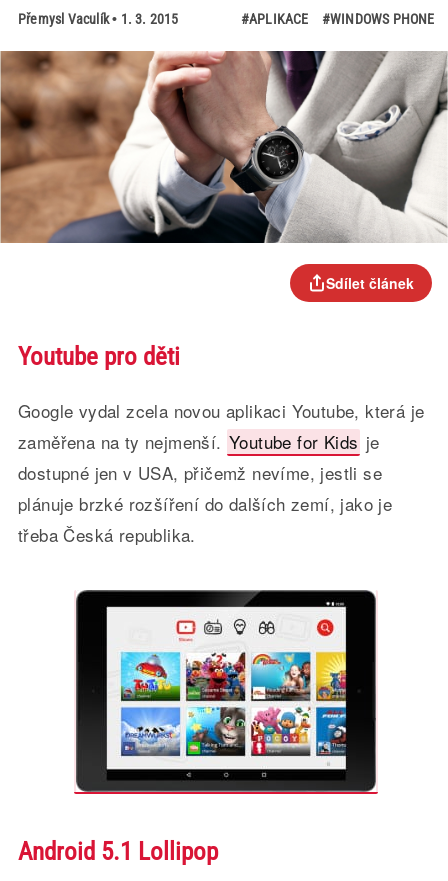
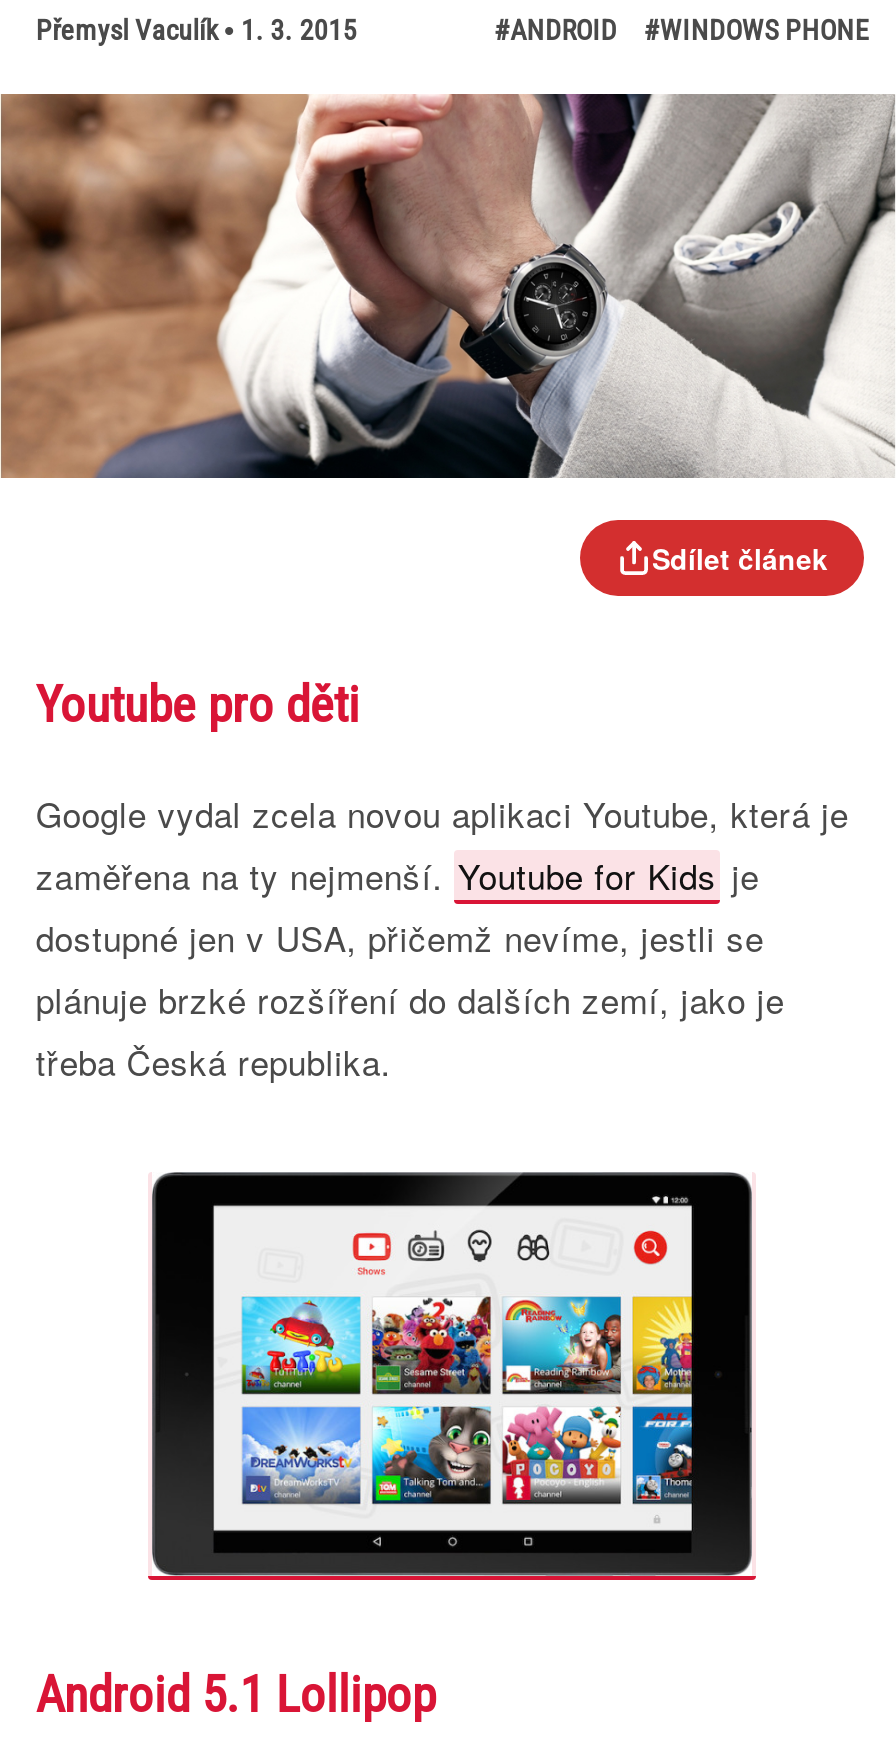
[241,11,308,27] #APLIKACE -> [494,14,617,46] #ANDROID

